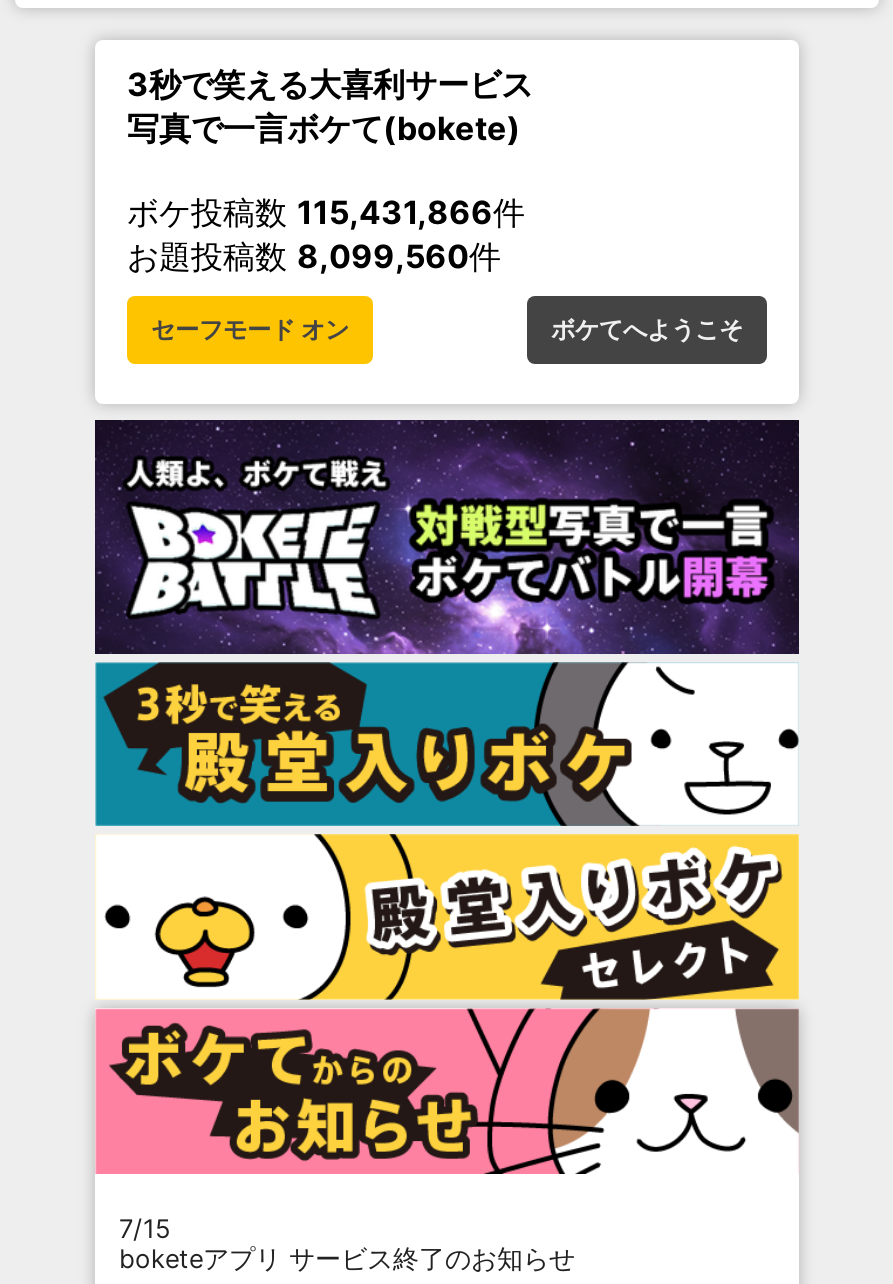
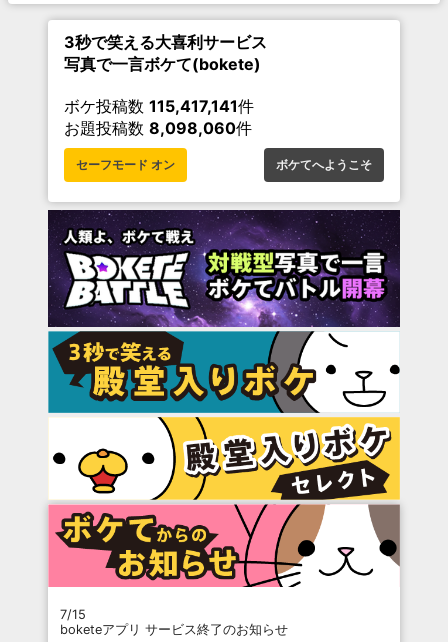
[127,191,525,231] ボケ投稿数115,431,866件 -> [64,95,254,115] ボケ投稿数115,417,141件
[127,235,501,275] お題投稿数8,099,560件 -> [64,117,252,137] お題投稿数8,098,060件

